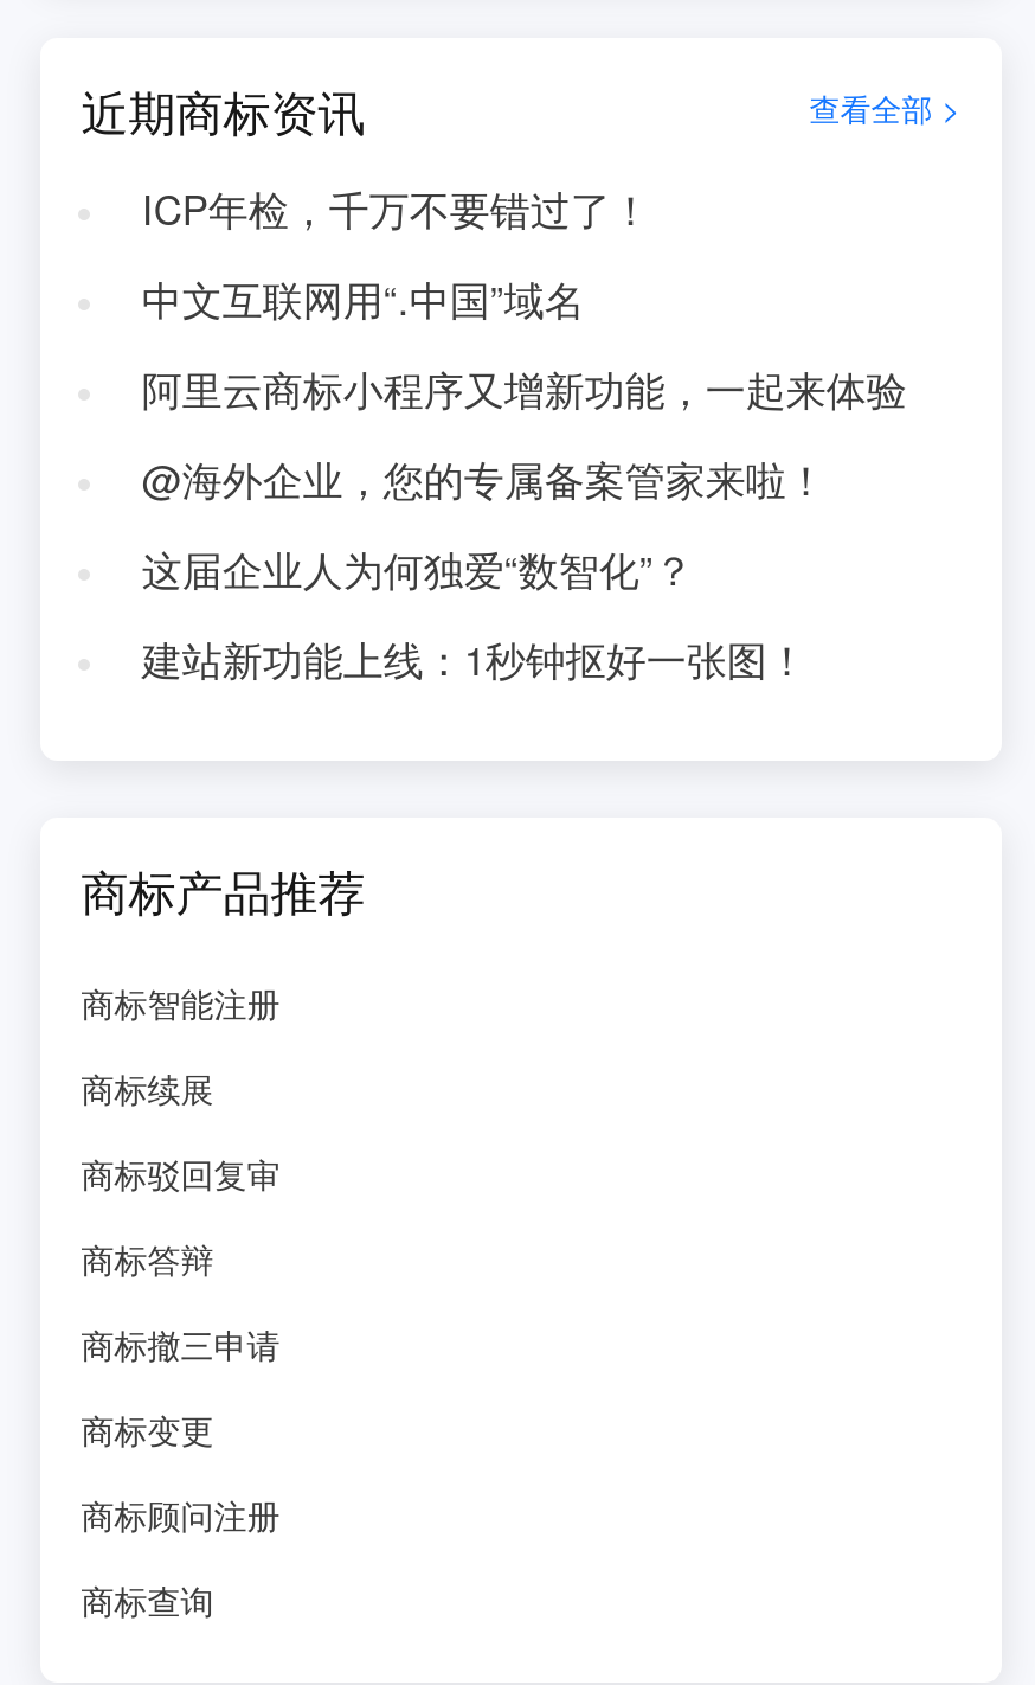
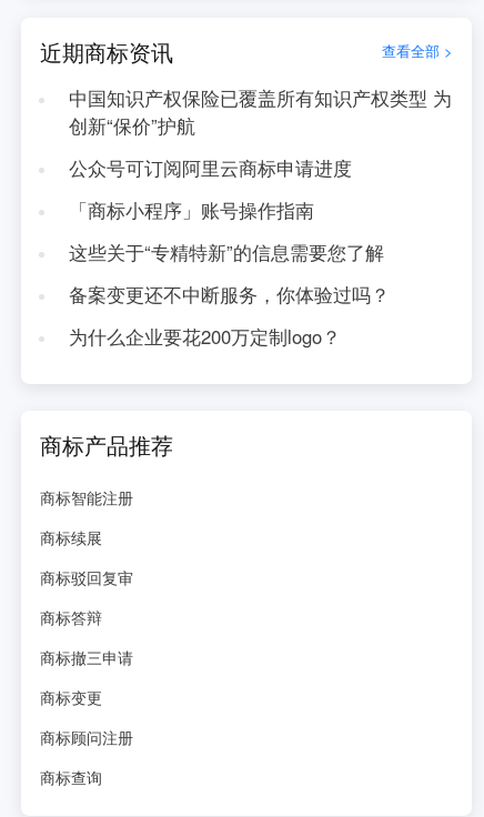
[142,180,651,237] ICP年检，千万不要错过了！ -> [69,84,452,139] 中国知识产权保险已覆盖所有知识产权类型 为 | 创新“保价”护航
[142,270,585,327] 中文互联网用“.中国”域名 -> [69,154,352,181] 公众号可订阅阿里云商标申请进度
[142,360,907,417] 阿里云商标小程序又增新功能，一起来体验 -> [69,196,314,223] 「商标小程序」账号操作指南
[142,450,826,507] @海外企业，您的专属备案管家来啦！ -> [69,239,384,265] 这些关于“专精特新”的信息需要您了解
[142,540,693,597] 这届企业人为何独爱“数智化”？ -> [69,281,389,307] 备案变更还不中断服务，你体验过吗？
[142,630,807,687] 建站新功能上线：1秒钟抠好一张图！ -> [69,323,341,350] 为什么企业要花200万定制logo？

